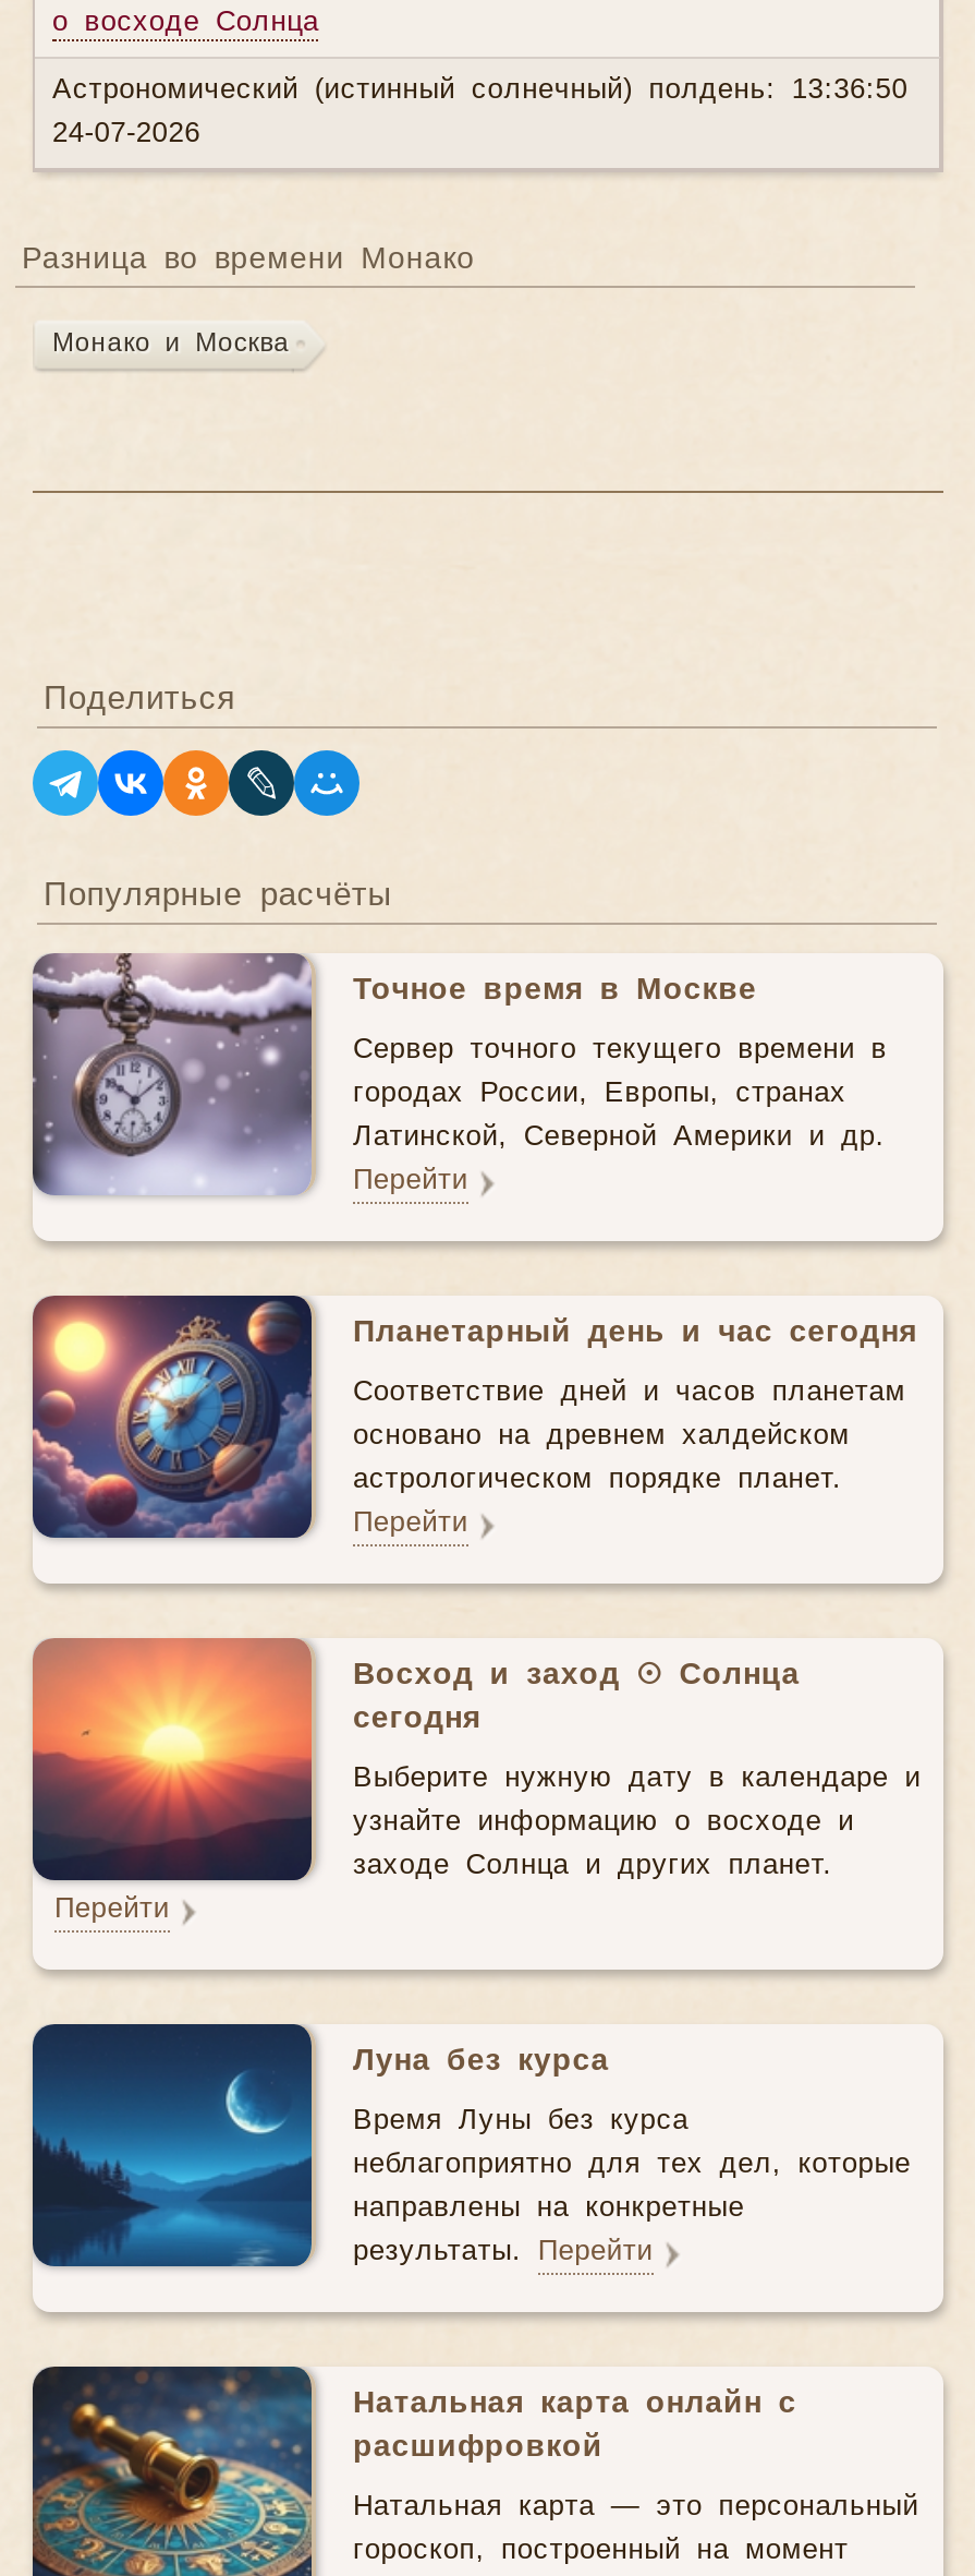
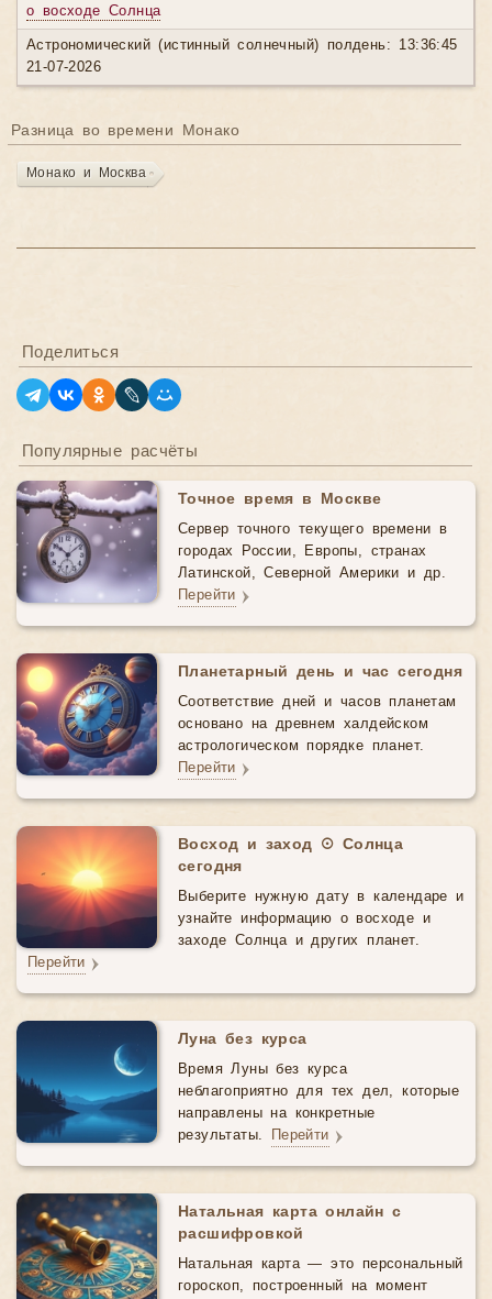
[52,74,908,107] Астрономический (истинный солнечный) полдень: 13:36:50 -> [26,37,458,54] Астрономический (истинный солнечный) полдень: 13:36:45
[52,118,200,151] 24-07-2026 -> [26,59,101,76] 21-07-2026

